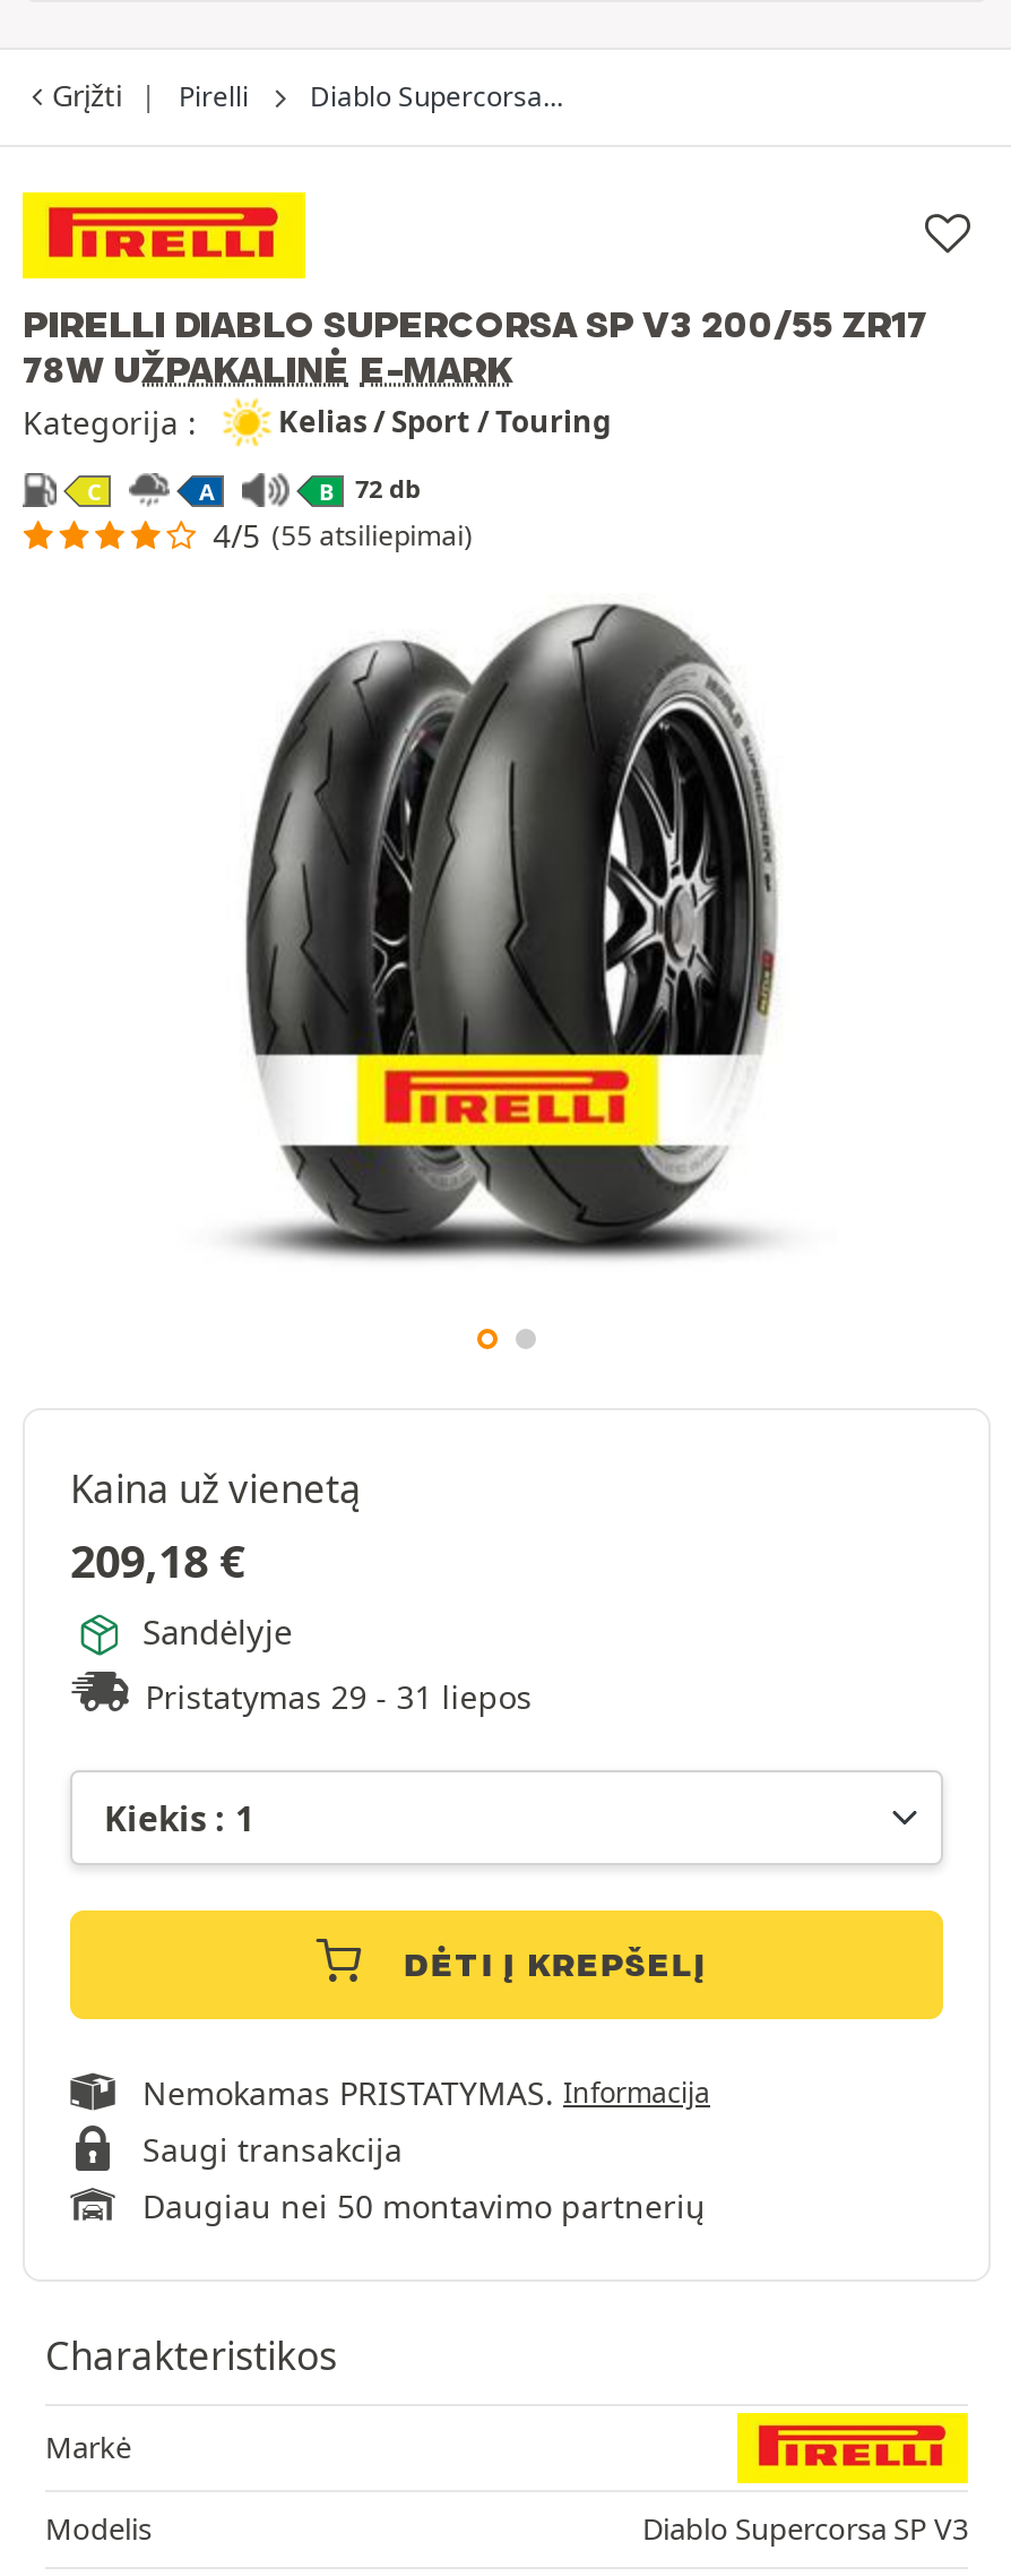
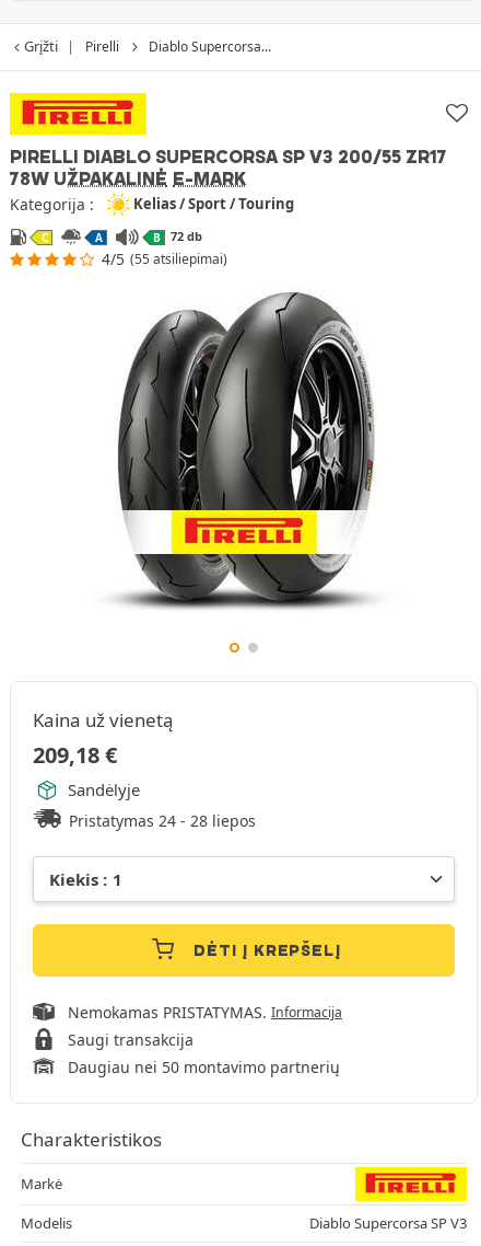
[145,1676,532,1719] Pristatymas 29 - 31 liepos -> [69,811,256,832] Pristatymas 24 - 28 liepos

